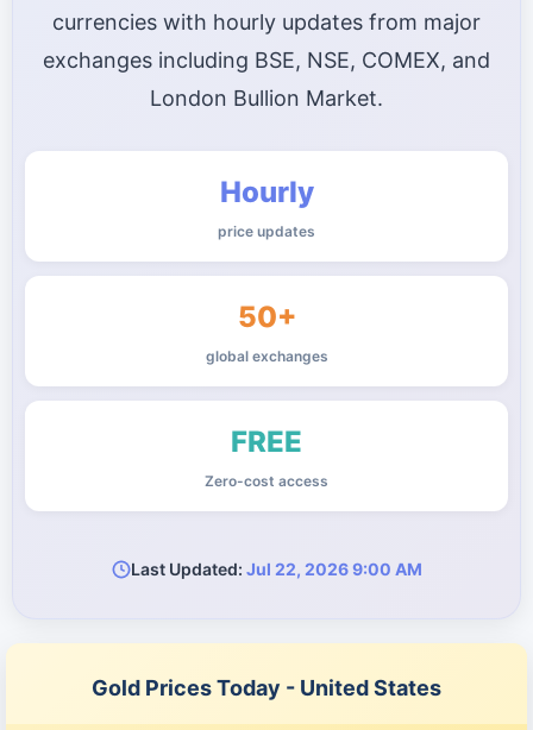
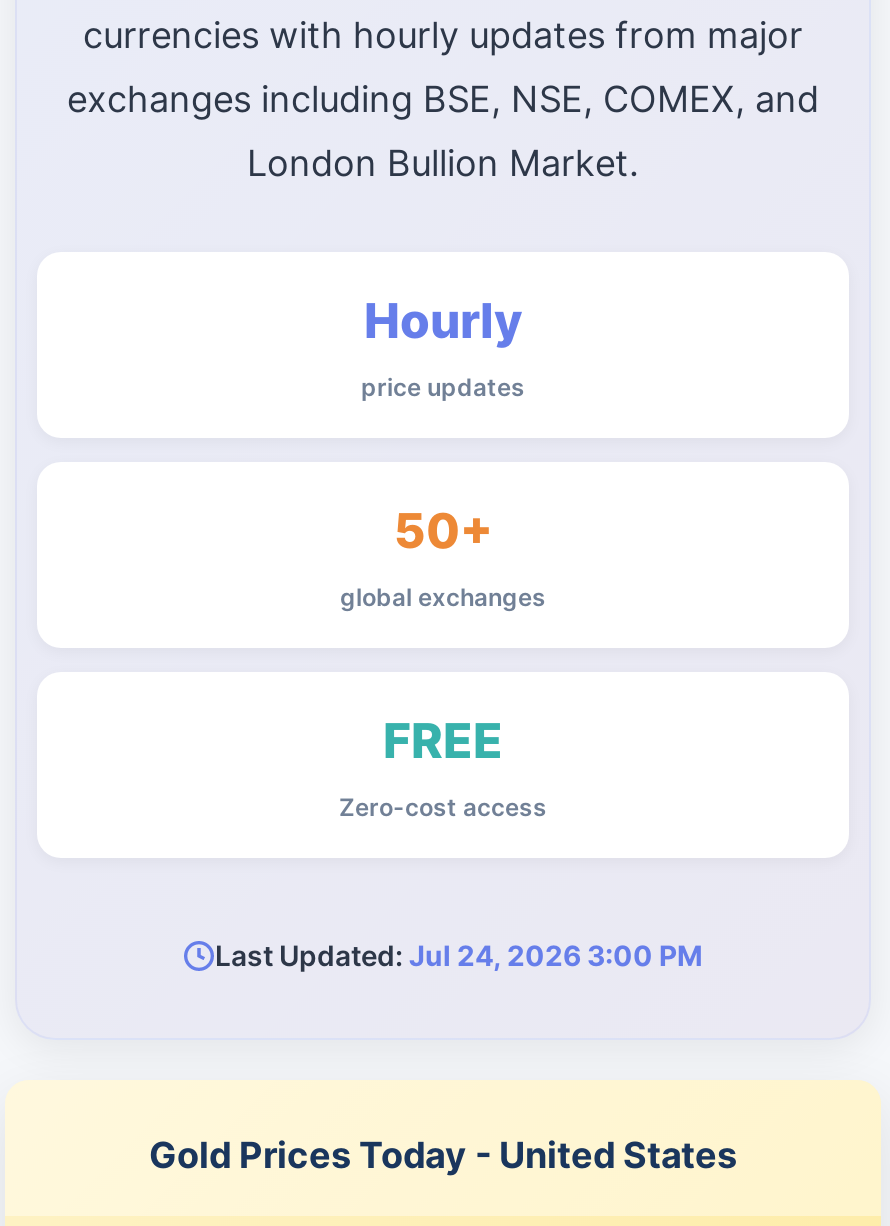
[130,559,422,579] Last Updated: Jul 22, 2026 9:00 AM -> [215,938,703,972] Last Updated: Jul 24, 2026 3:00 PM

